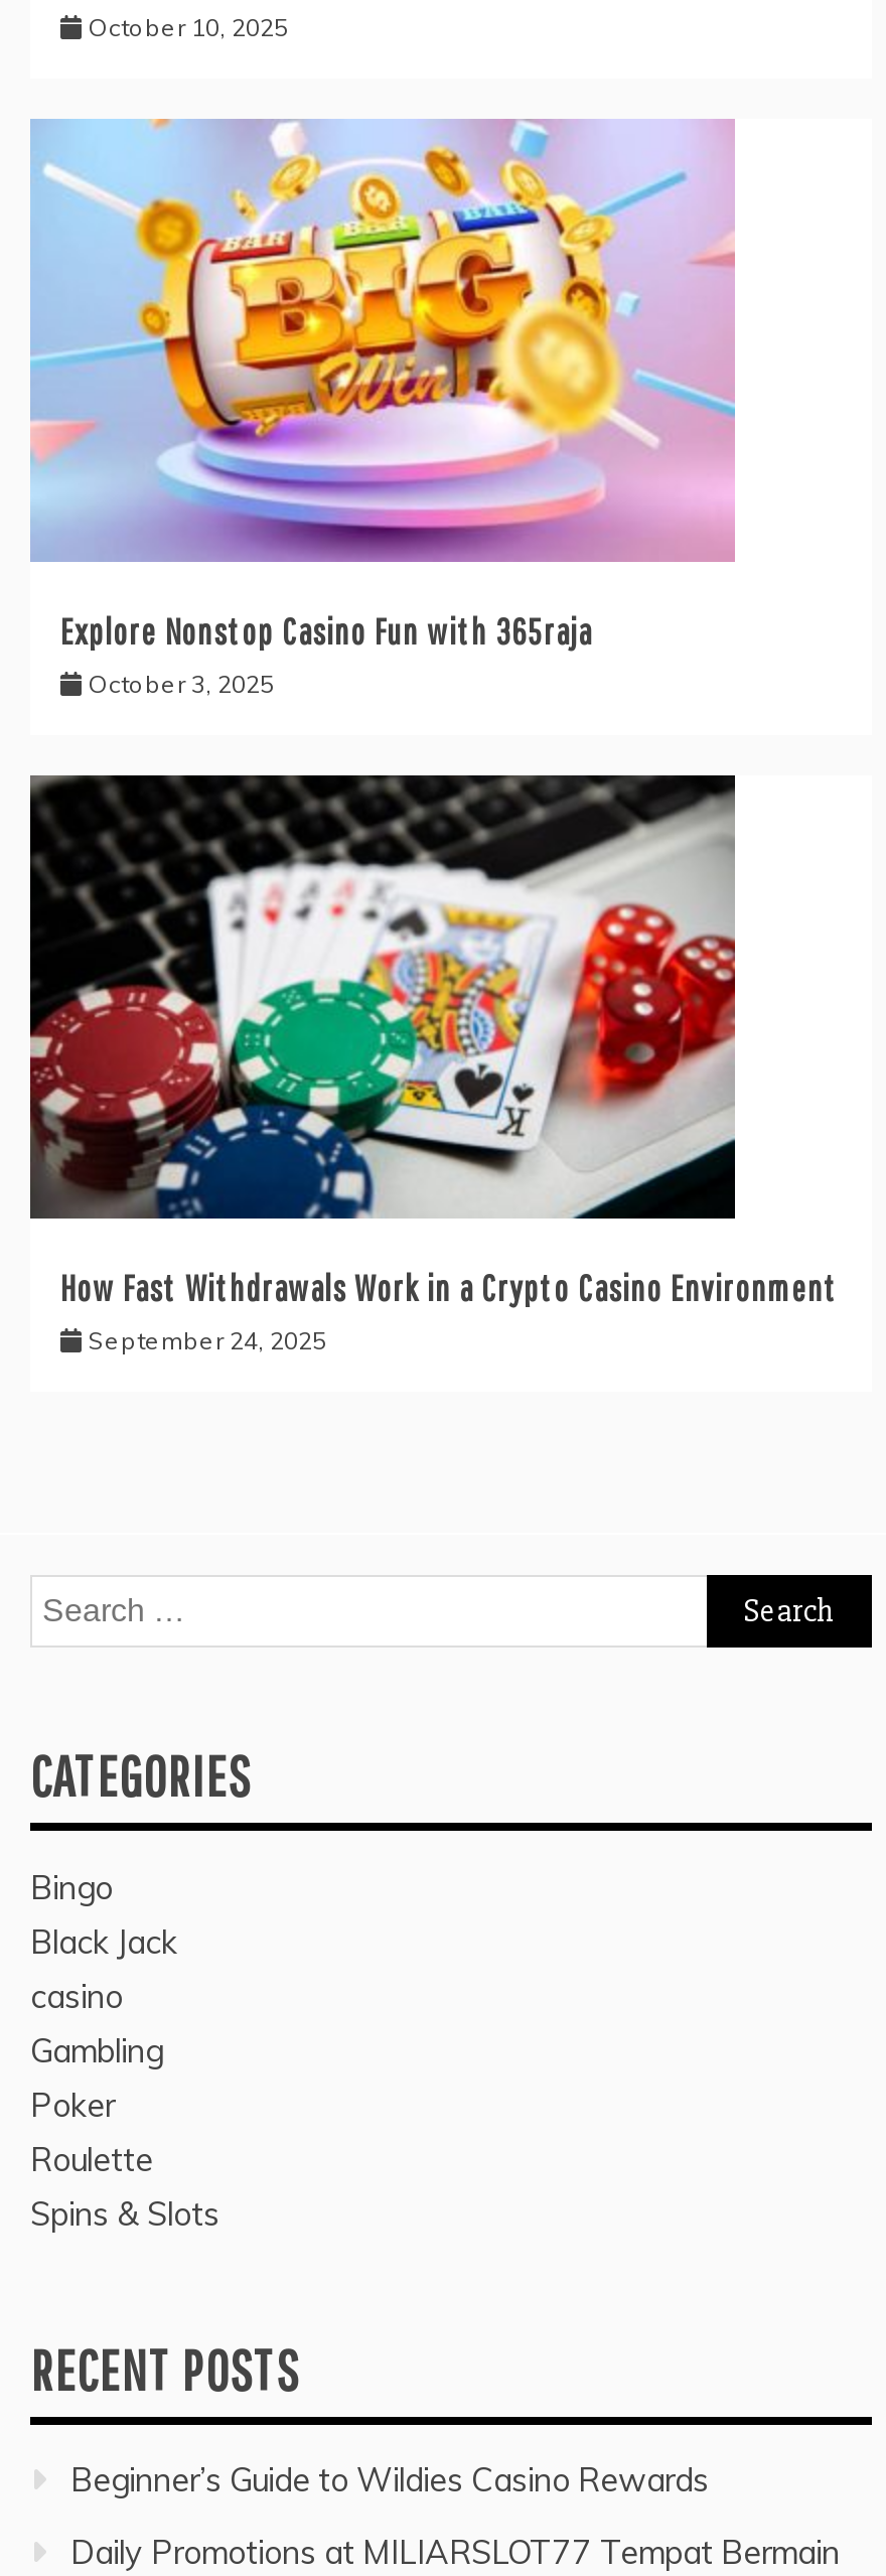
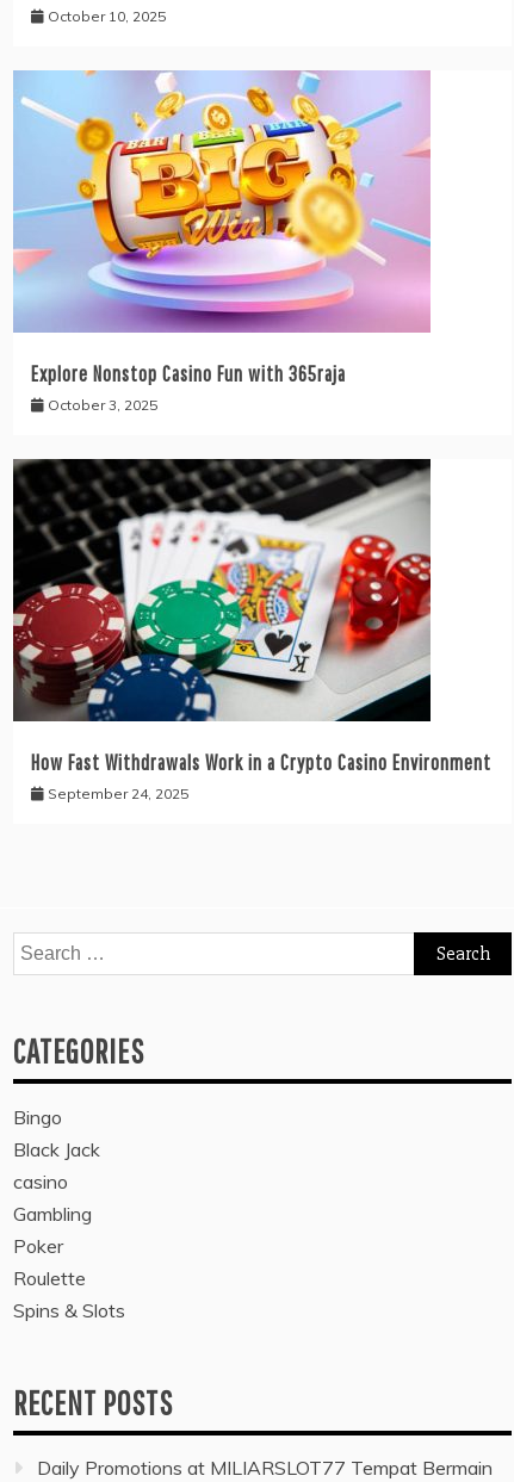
[70,2459,709,2500] Beginner’s Guide to Wildies Casino Rewards -> none

